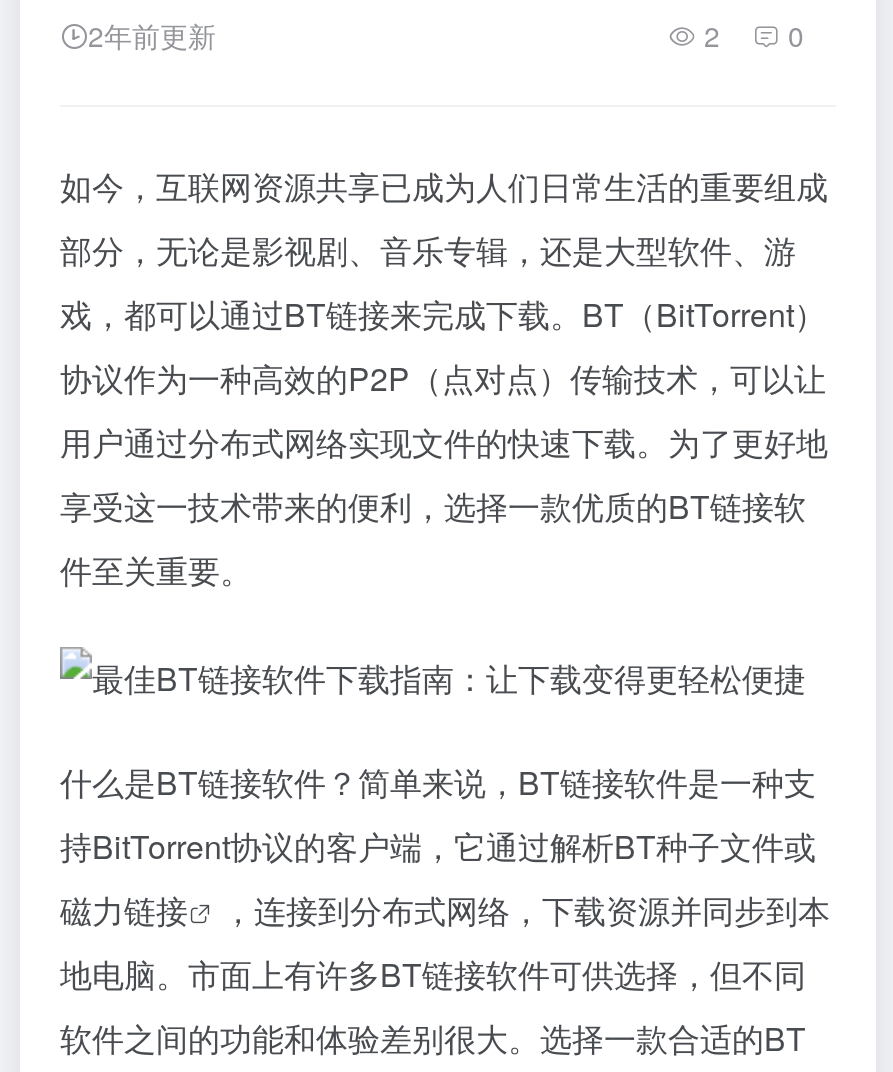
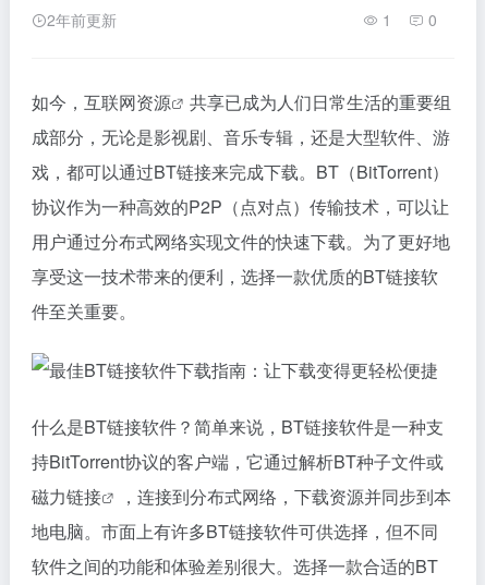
[696,15,804,55] 2 0 -> [378,9,437,31] 1 0

